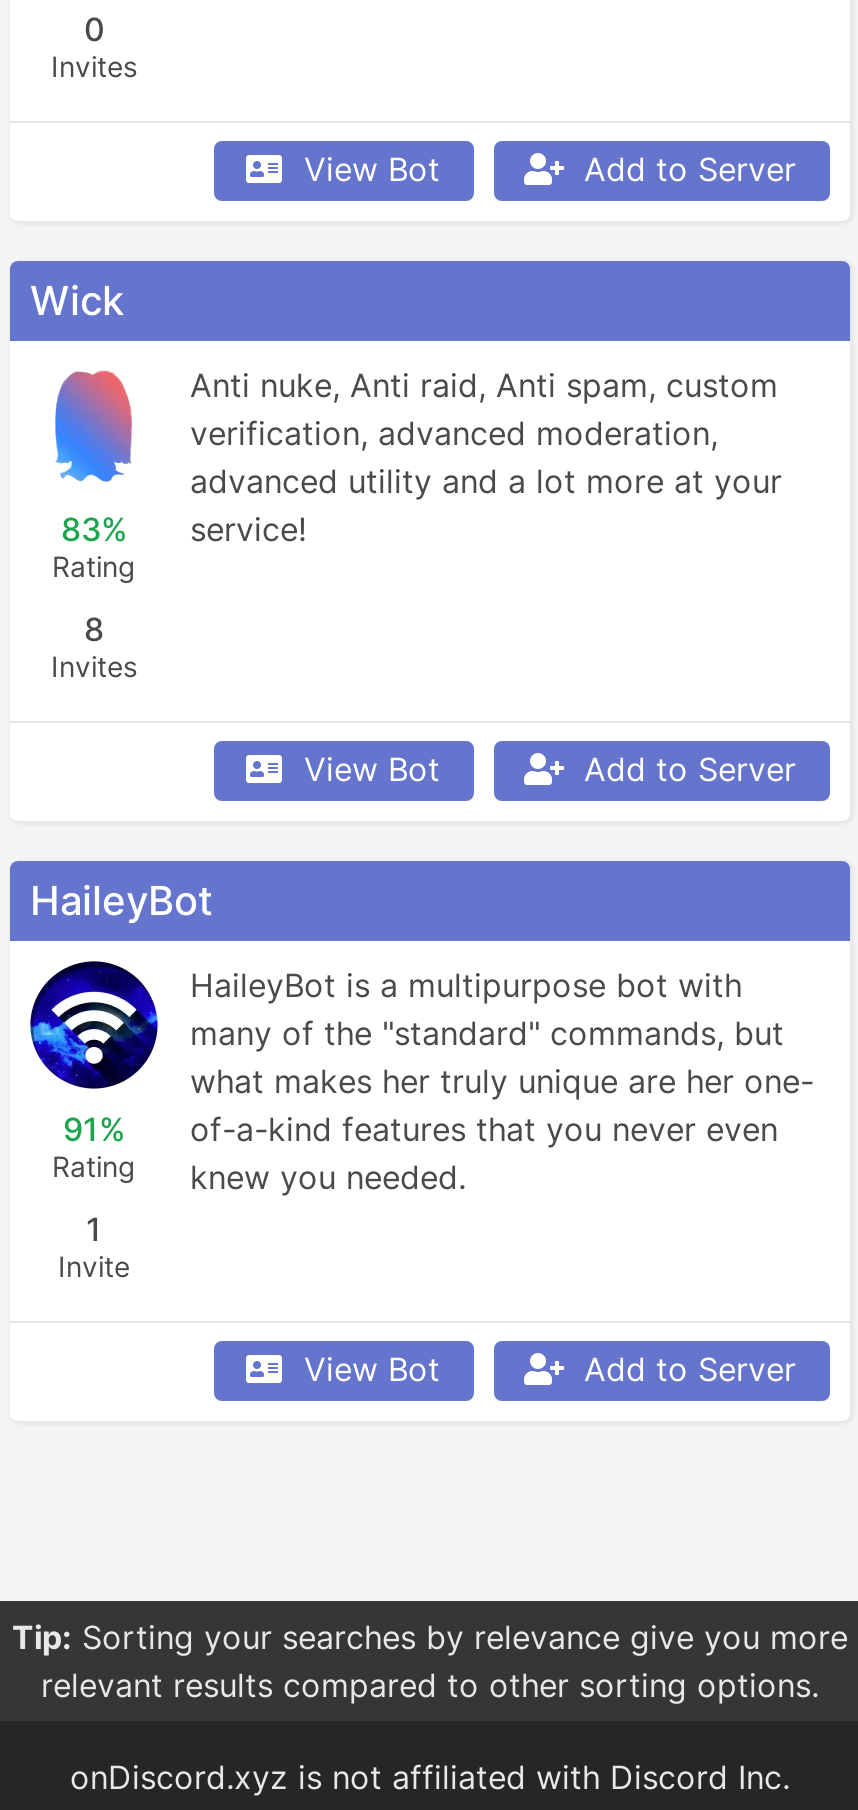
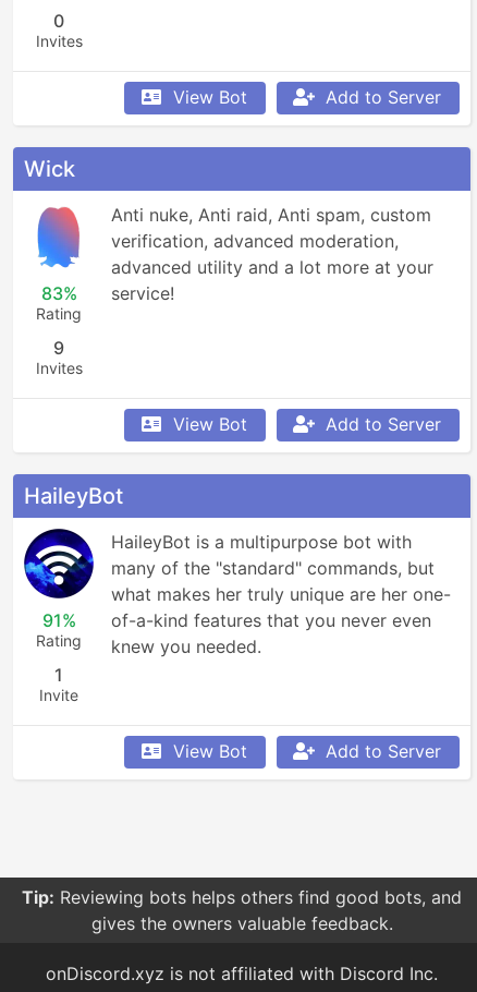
[84,609,104,649] 8 -> [53,337,64,359] 9
[12,1617,848,1705] Tip: Sorting your searches by relevance give you more | relevant results compared to other sorting options. -> [22,886,462,934] Tip: Reviewing bots helps others find good bots, and | gives the owners valuable feedback.

